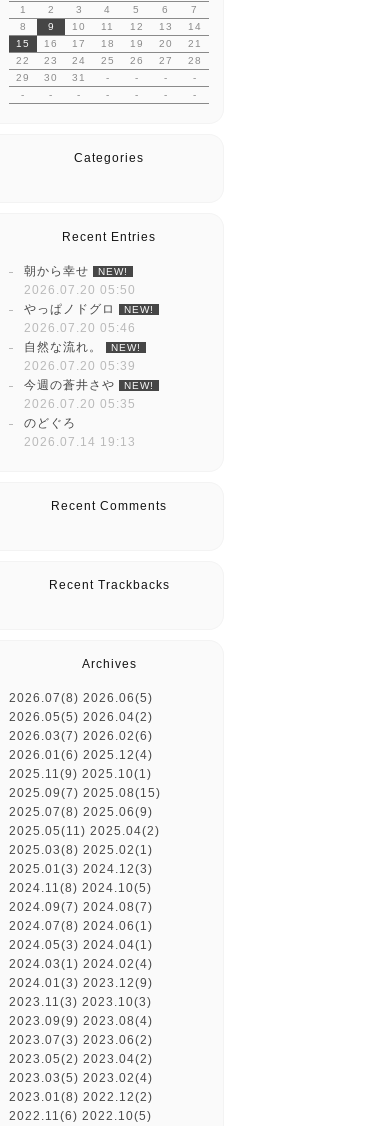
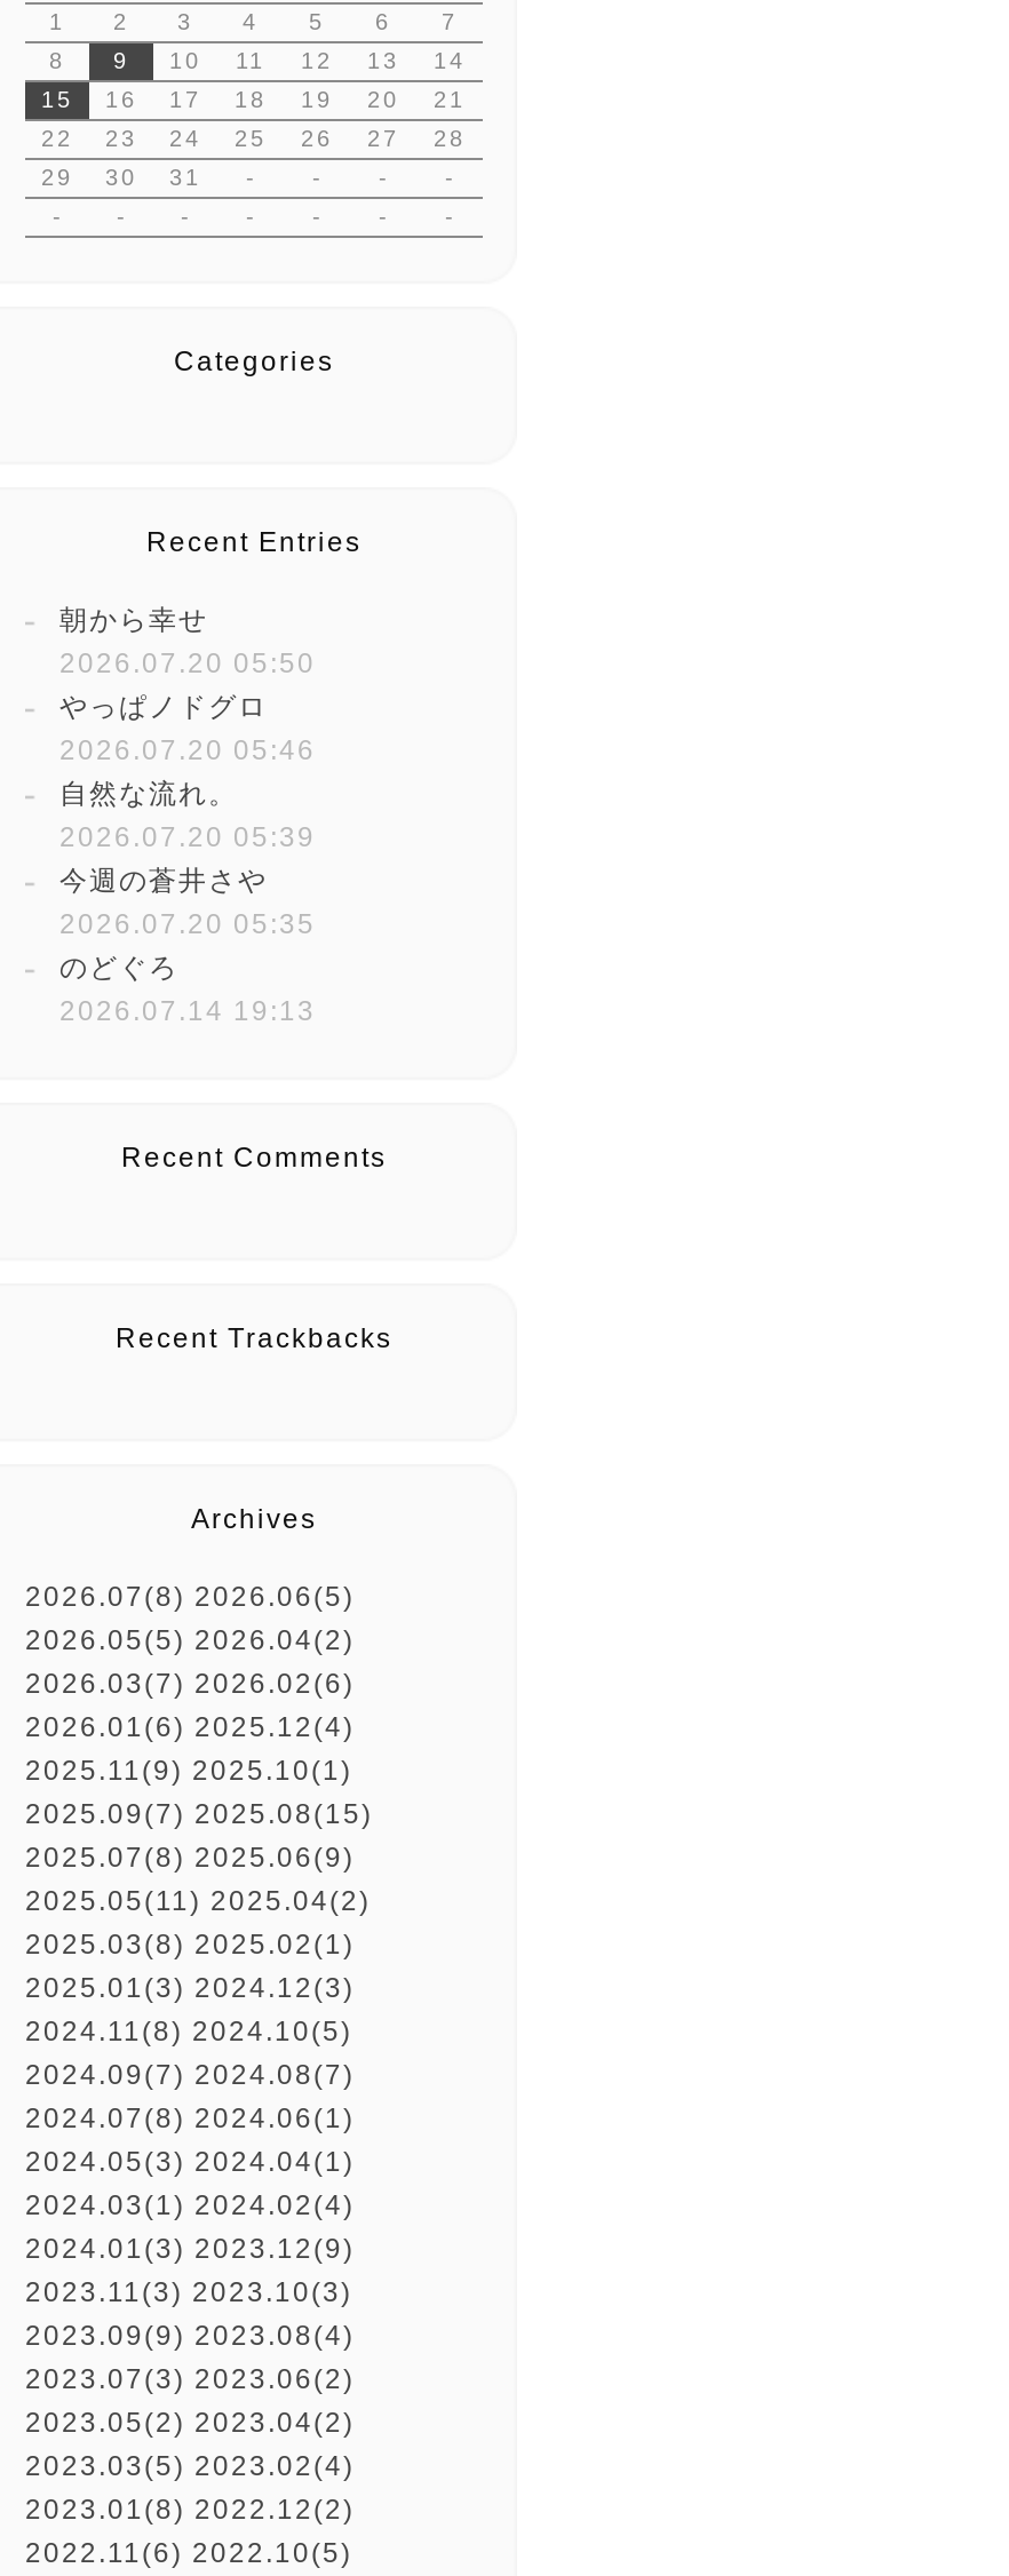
[98,266,128,277] NEW! -> none
[124,304,154,315] NEW! -> none
[111,342,141,353] NEW! -> none
[124,380,154,391] NEW! -> none

